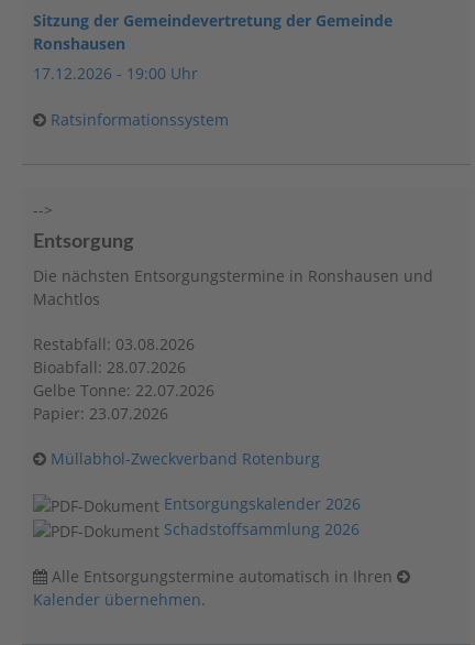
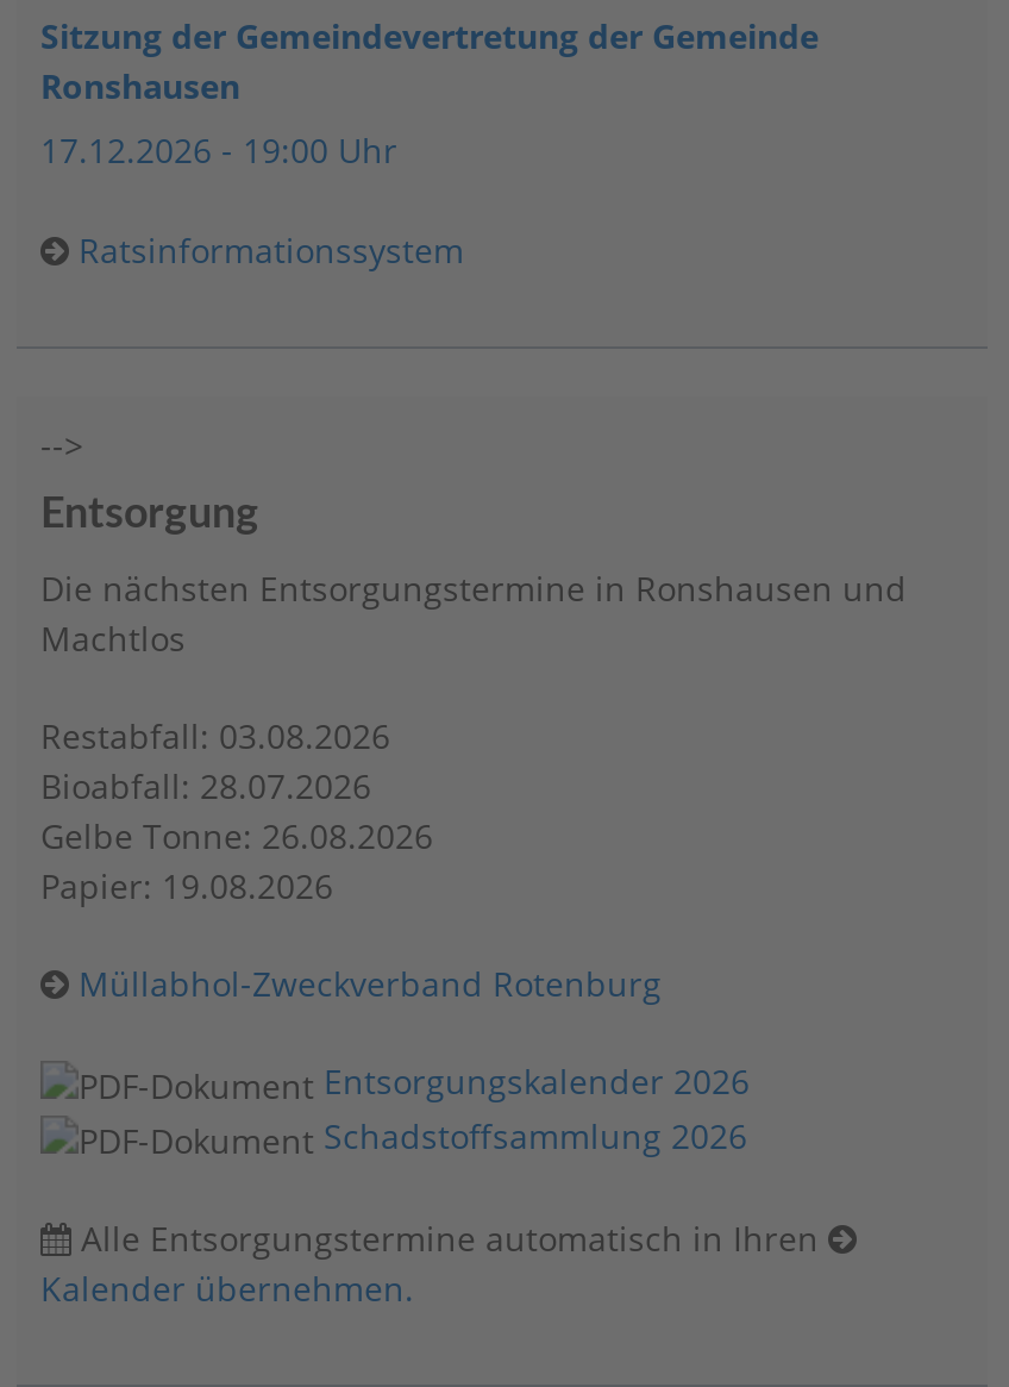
[33,380,214,401] Gelbe Tonne: 22.07.2026 -> [40,814,433,859] Gelbe Tonne: 26.08.2026
[33,403,168,424] Papier: 23.07.2026 -> [40,864,333,909] Papier: 19.08.2026

